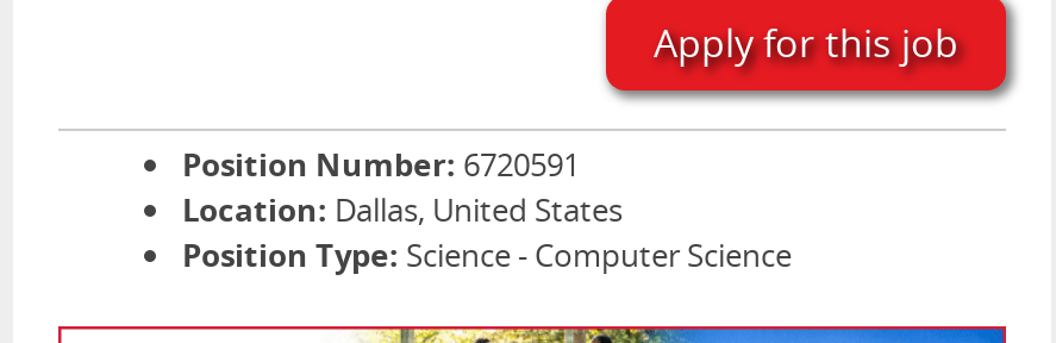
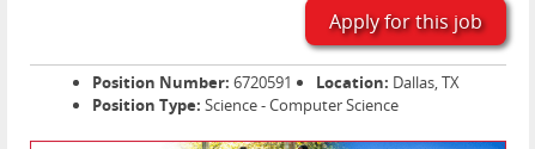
[182,188,623,231] Location: Dallas, United States -> [316,72,460,93] Location: Dallas, TX

